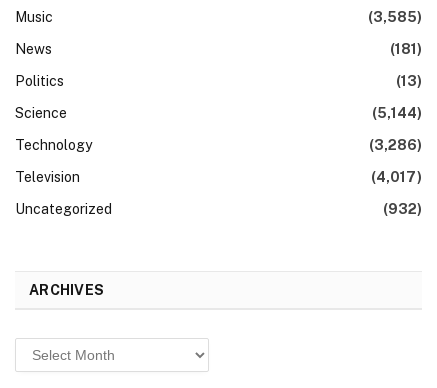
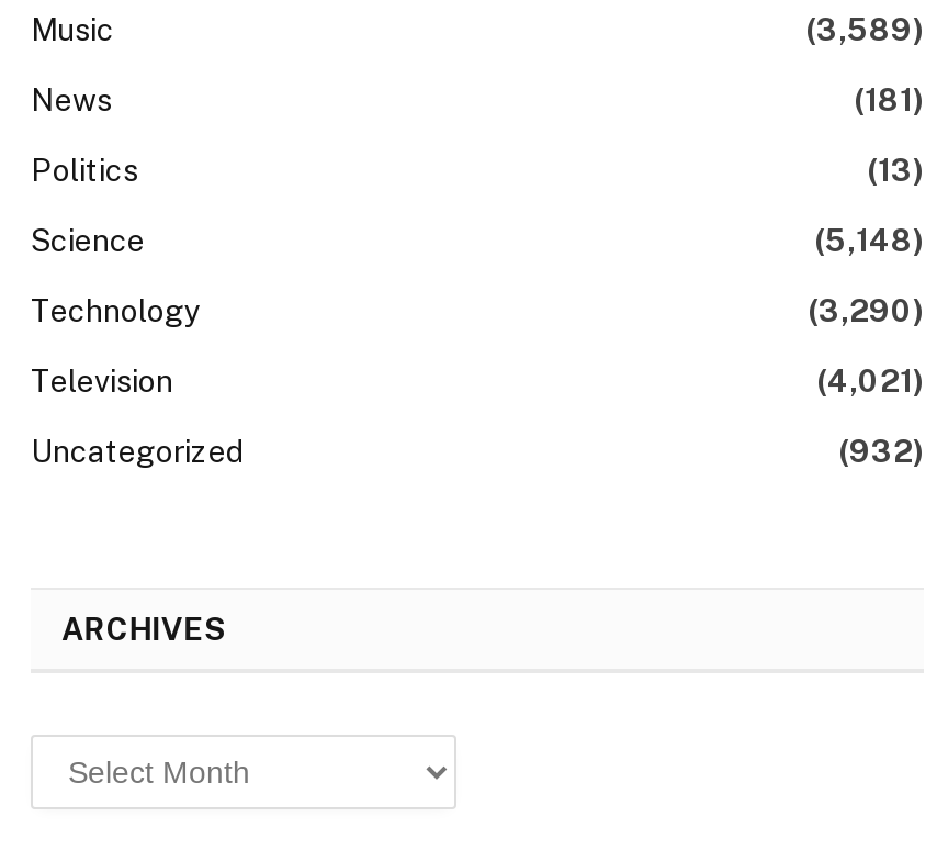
[368,9,422,25] (3,585) -> [805,13,924,48] (3,589)
[372,105,422,121] (5,144) -> [814,224,924,259] (5,148)
[369,137,422,153] (3,286) -> [808,294,924,329] (3,290)
[371,169,422,185] (4,017) -> [816,364,924,400] (4,021)

